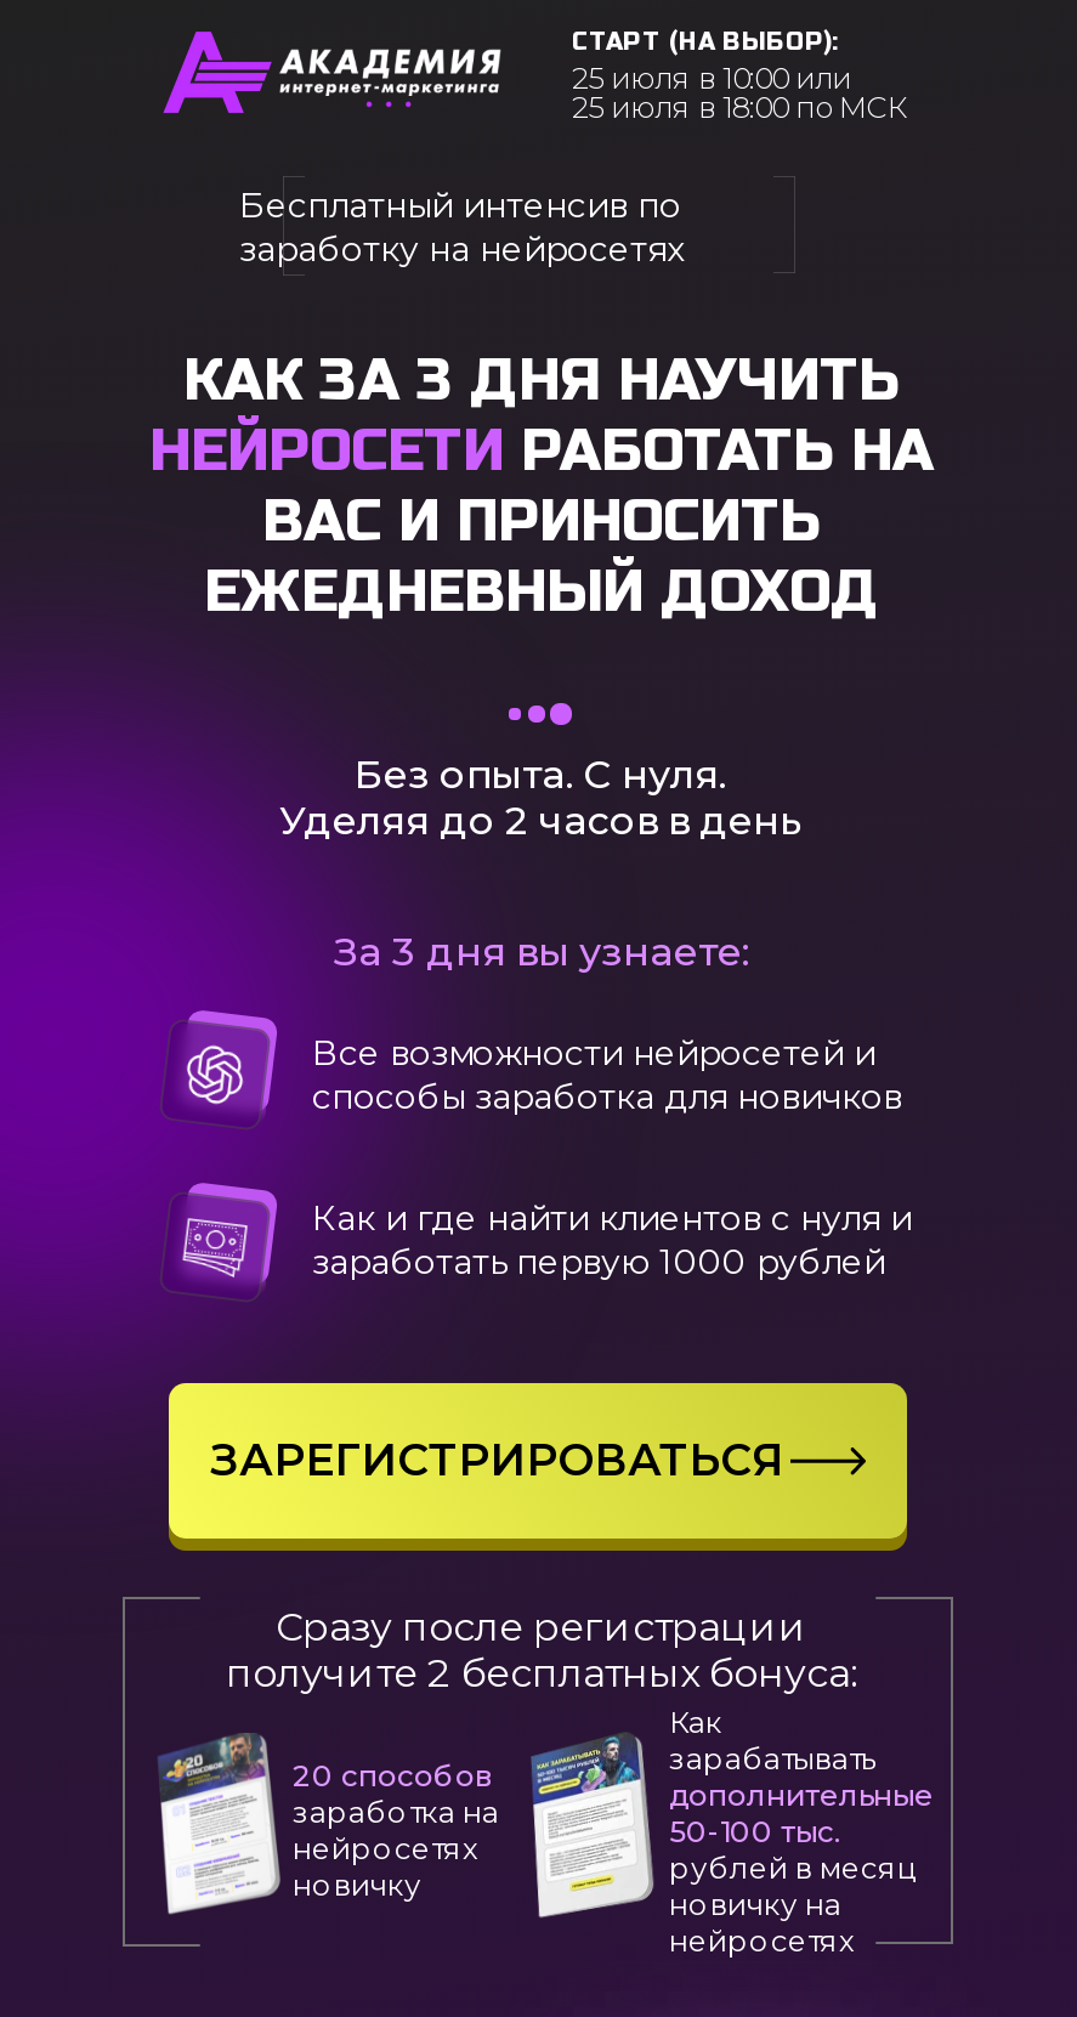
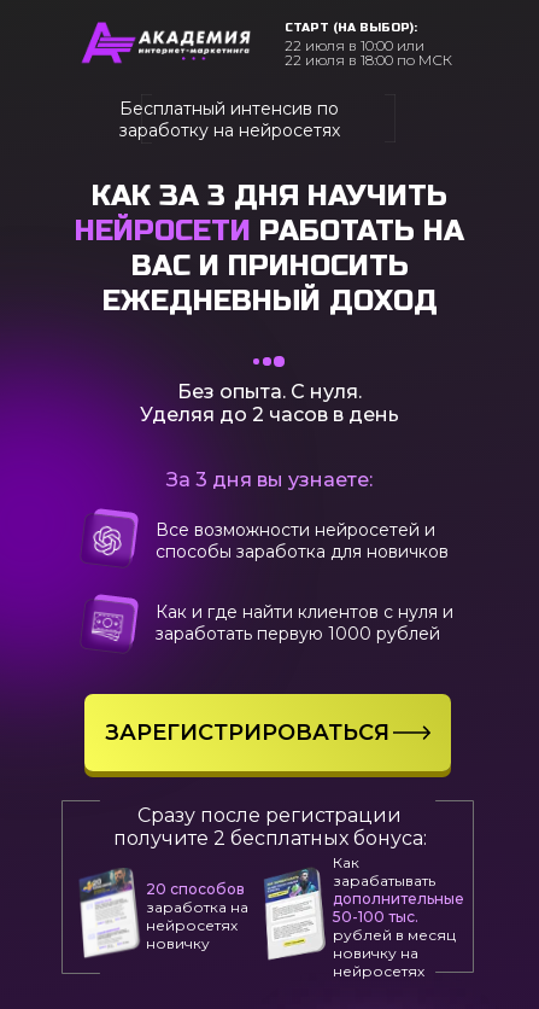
[572,60,851,96] 25 июля в 10:00 или -> [285,36,424,54] 22 июля в 10:00 или
[572,89,907,125] 25 июля в 18:00 по МСК -> [285,51,452,69] 22 июля в 18:00 по МСК

